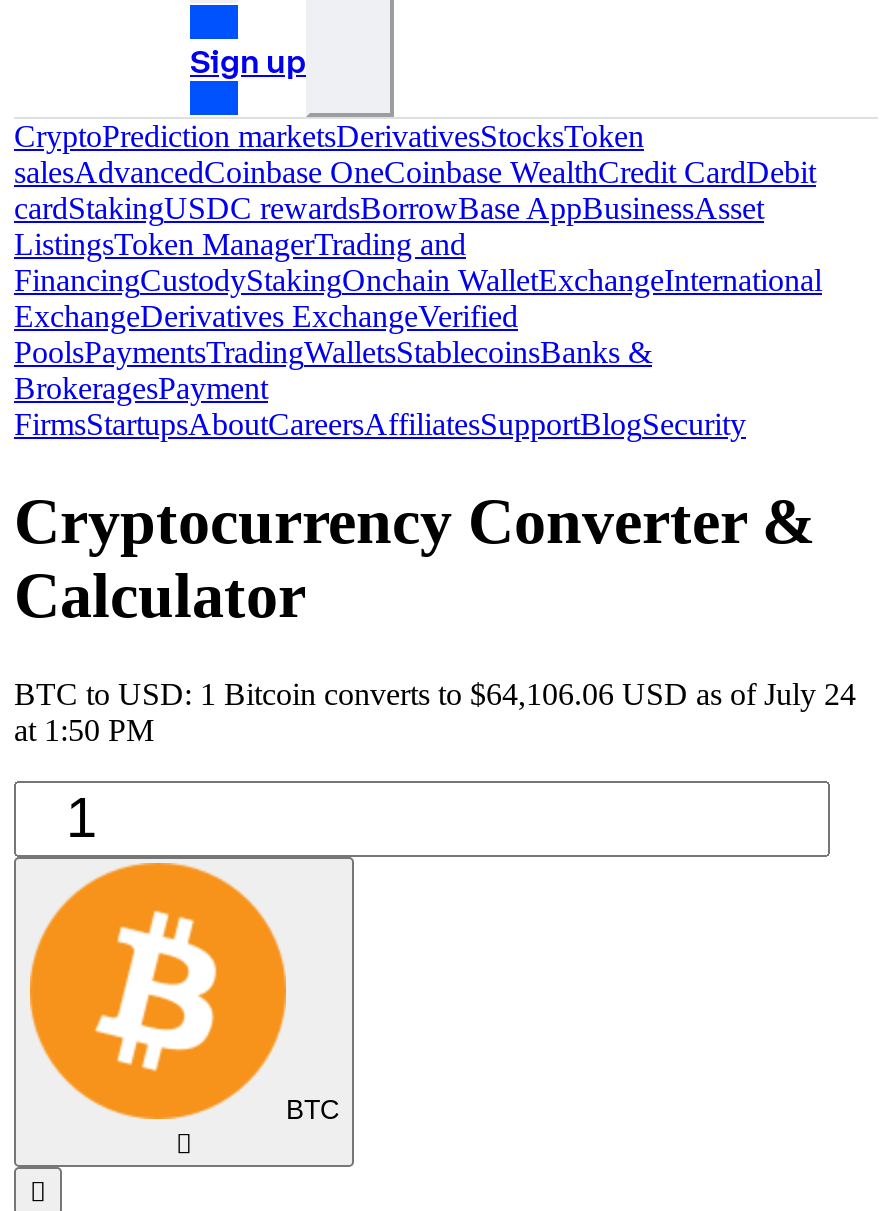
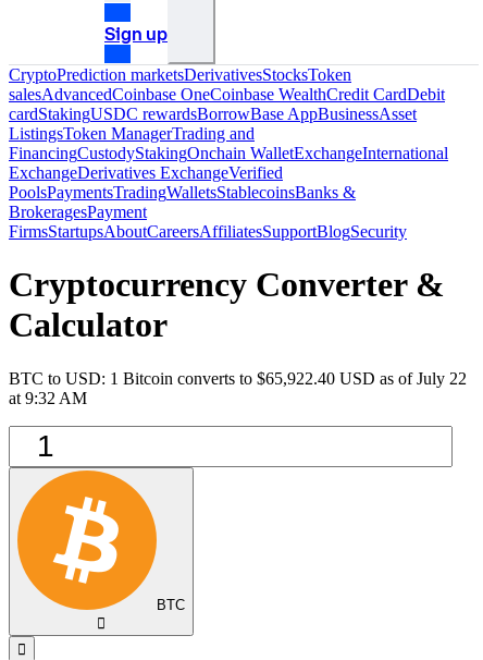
[14,677,856,711] BTC to USD: 1 Bitcoin converts to $64,106.06 USD as of July 24 -> [9,369,467,388] BTC to USD: 1 Bitcoin converts to $65,922.40 USD as of July 22
[14,713,154,747] at 1:50 PM -> [9,389,87,407] at 9:32 AM

